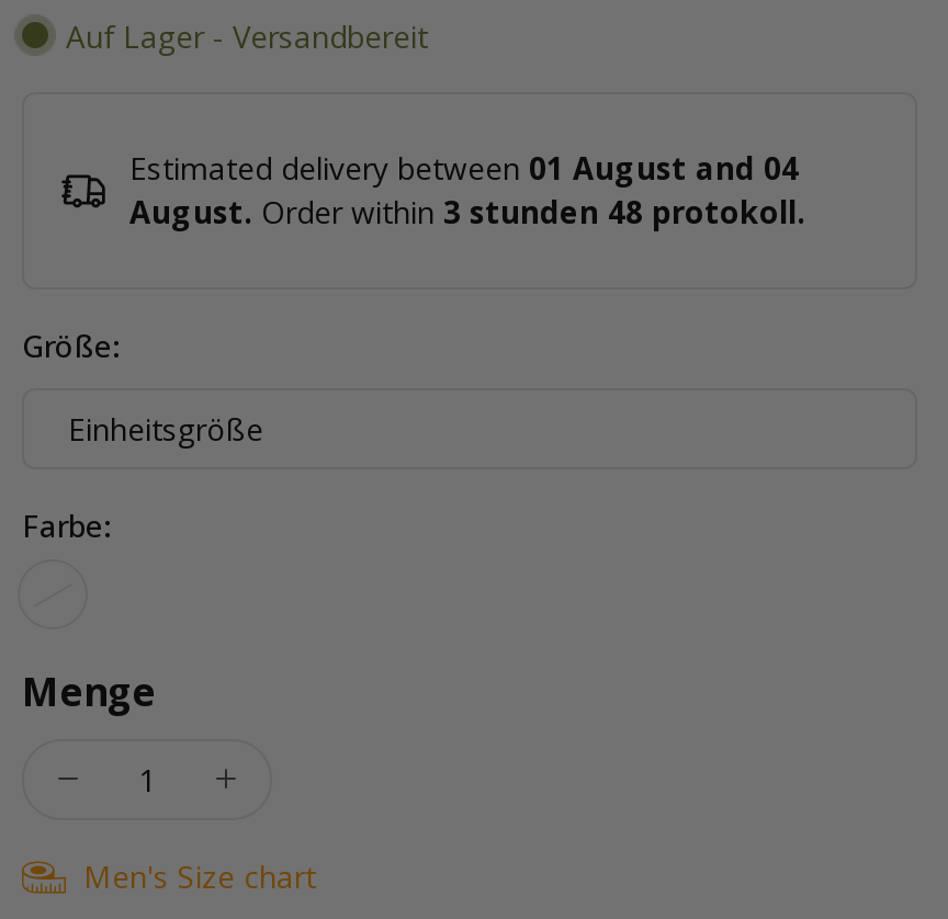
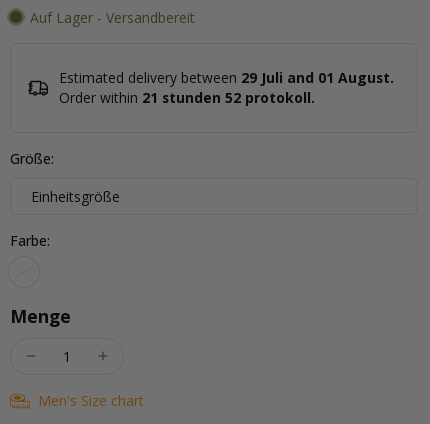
[129,146,805,232] Estimated delivery between 01 August and 04 | August. Order within 3 stunden 48 protokoll. -> [59,68,394,107] Estimated delivery between 29 Juli and 01 August. | Order within 21 stunden 52 protokoll.

